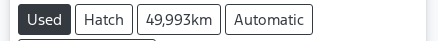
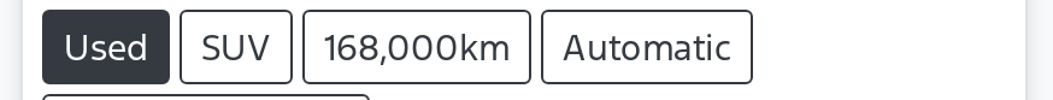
[84,9,212,28] Hatch | 49,993km -> [201,24,510,70] SUV | 168,000km

